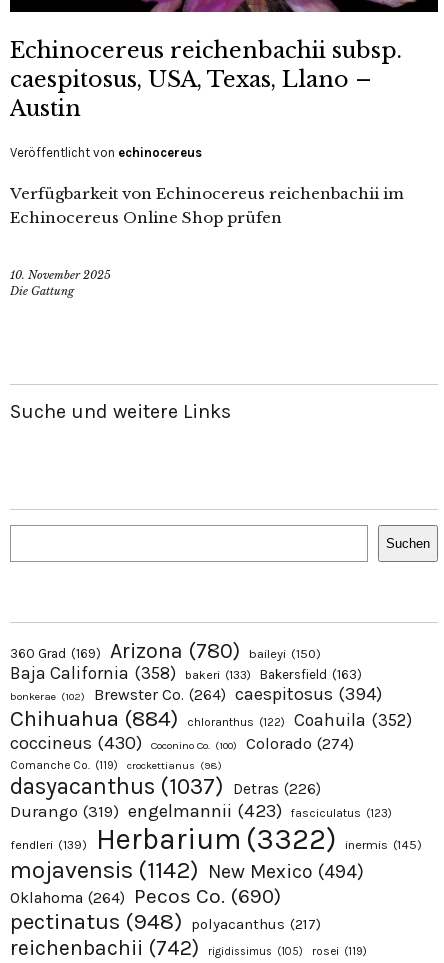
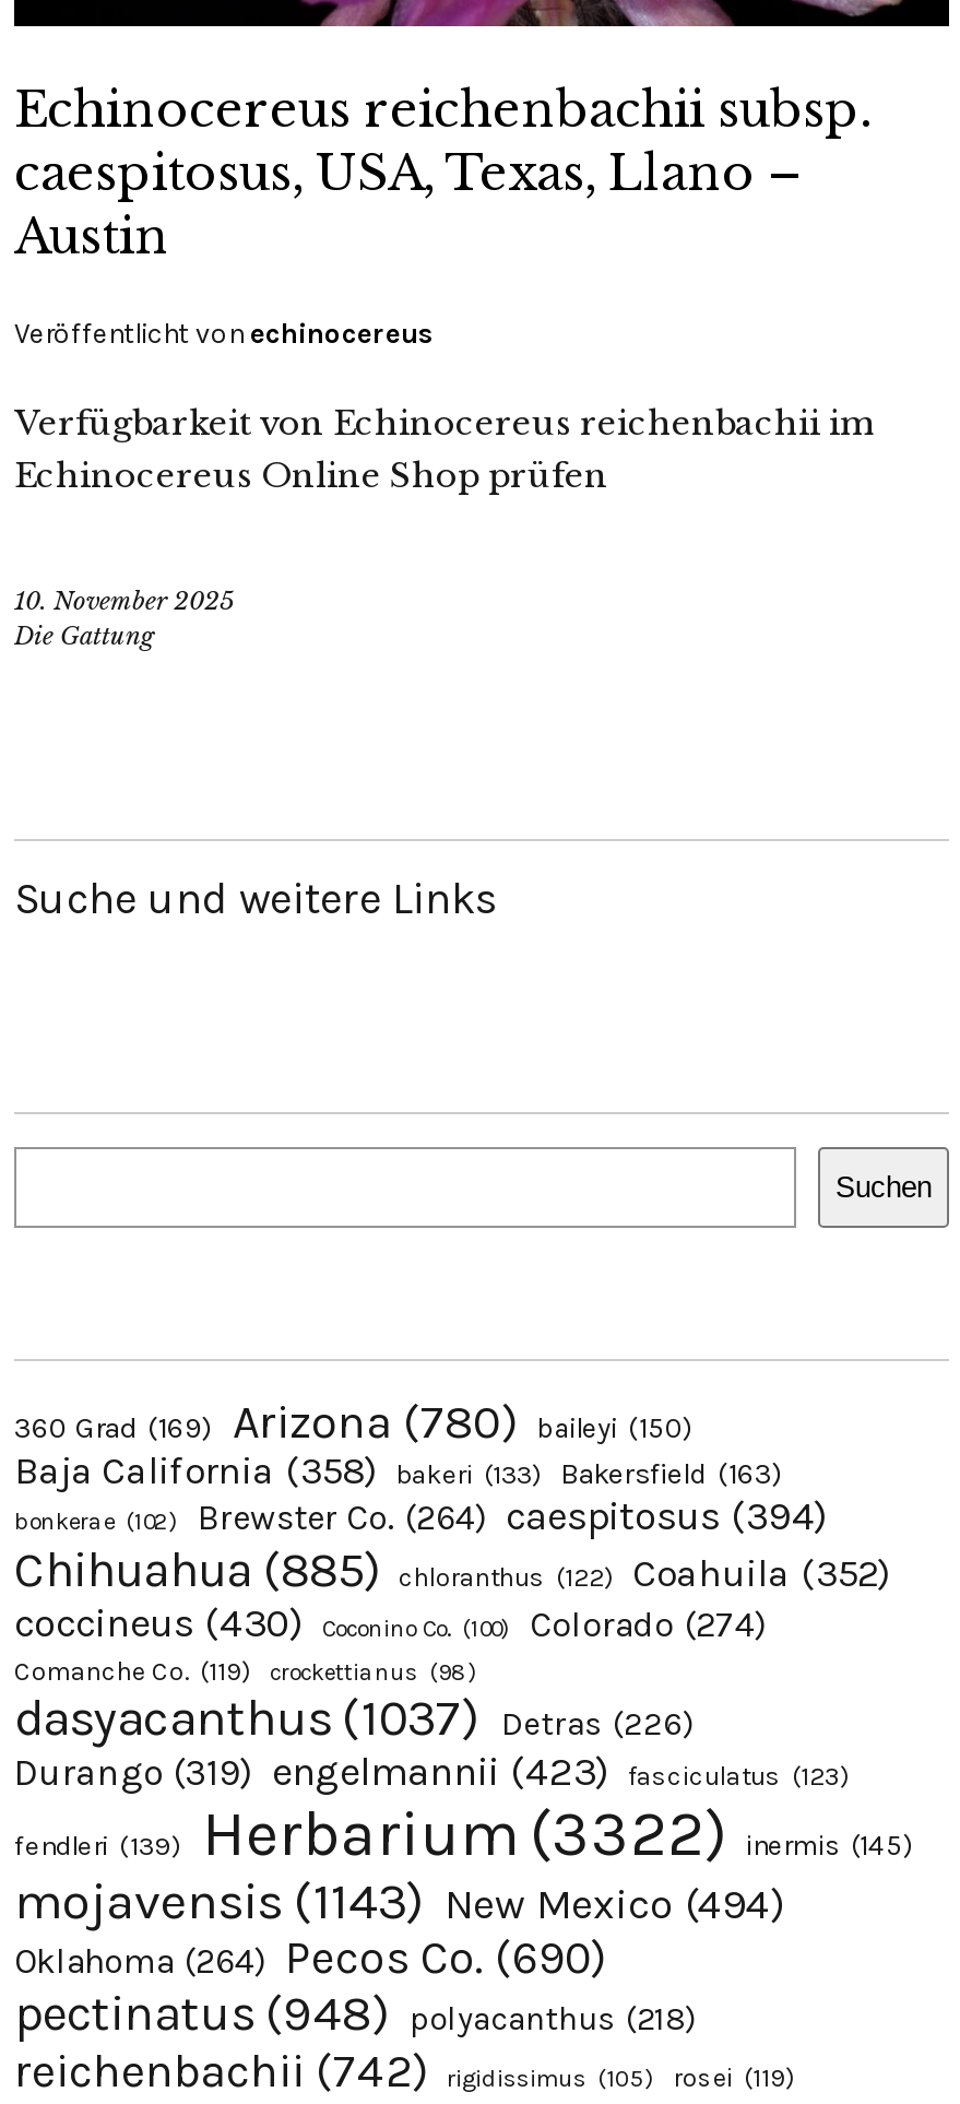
[10,705,412,732] Chihuahua (884) chloranthus (122) Coahuila (352) -> [14,1540,890,1599] Chihuahua (885) chloranthus (122) Coahuila (352)
[10,856,364,884] mojavensis (1142) New Mexico (494) -> [14,1870,785,1931] mojavensis (1143) New Mexico (494)
[10,908,321,935] pectinatus (948) polyacanthus (217) -> [14,1984,696,2043] pectinatus (948) polyacanthus (218)

